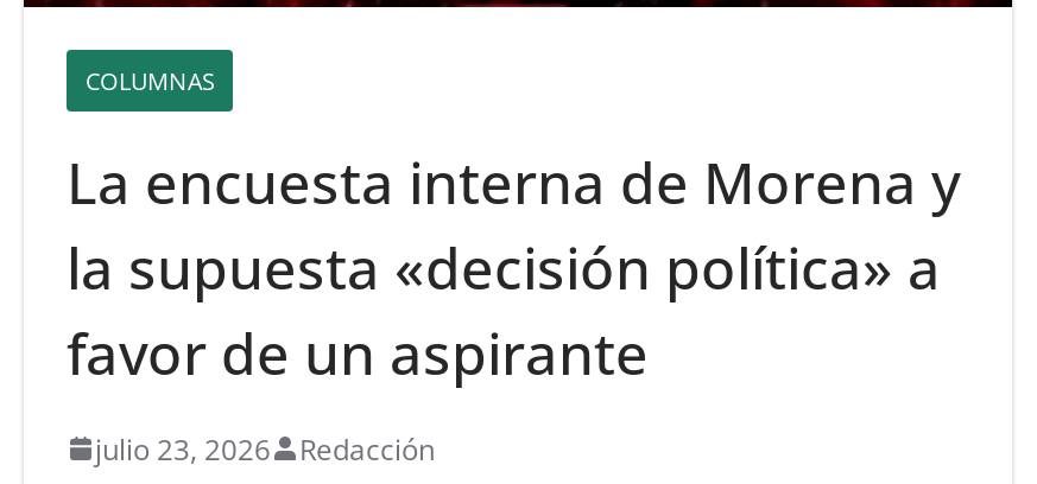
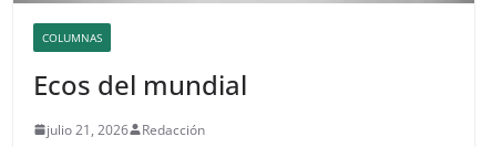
[67,142,960,391] La encuesta interna de Morena y | la supuesta «decisión política» a | favor de un aspirante -> [33,66,247,103] Ecos del mundial
[95,429,435,470] julio 23, 2026 Redacción -> [47,120,205,139] julio 21, 2026 Redacción

